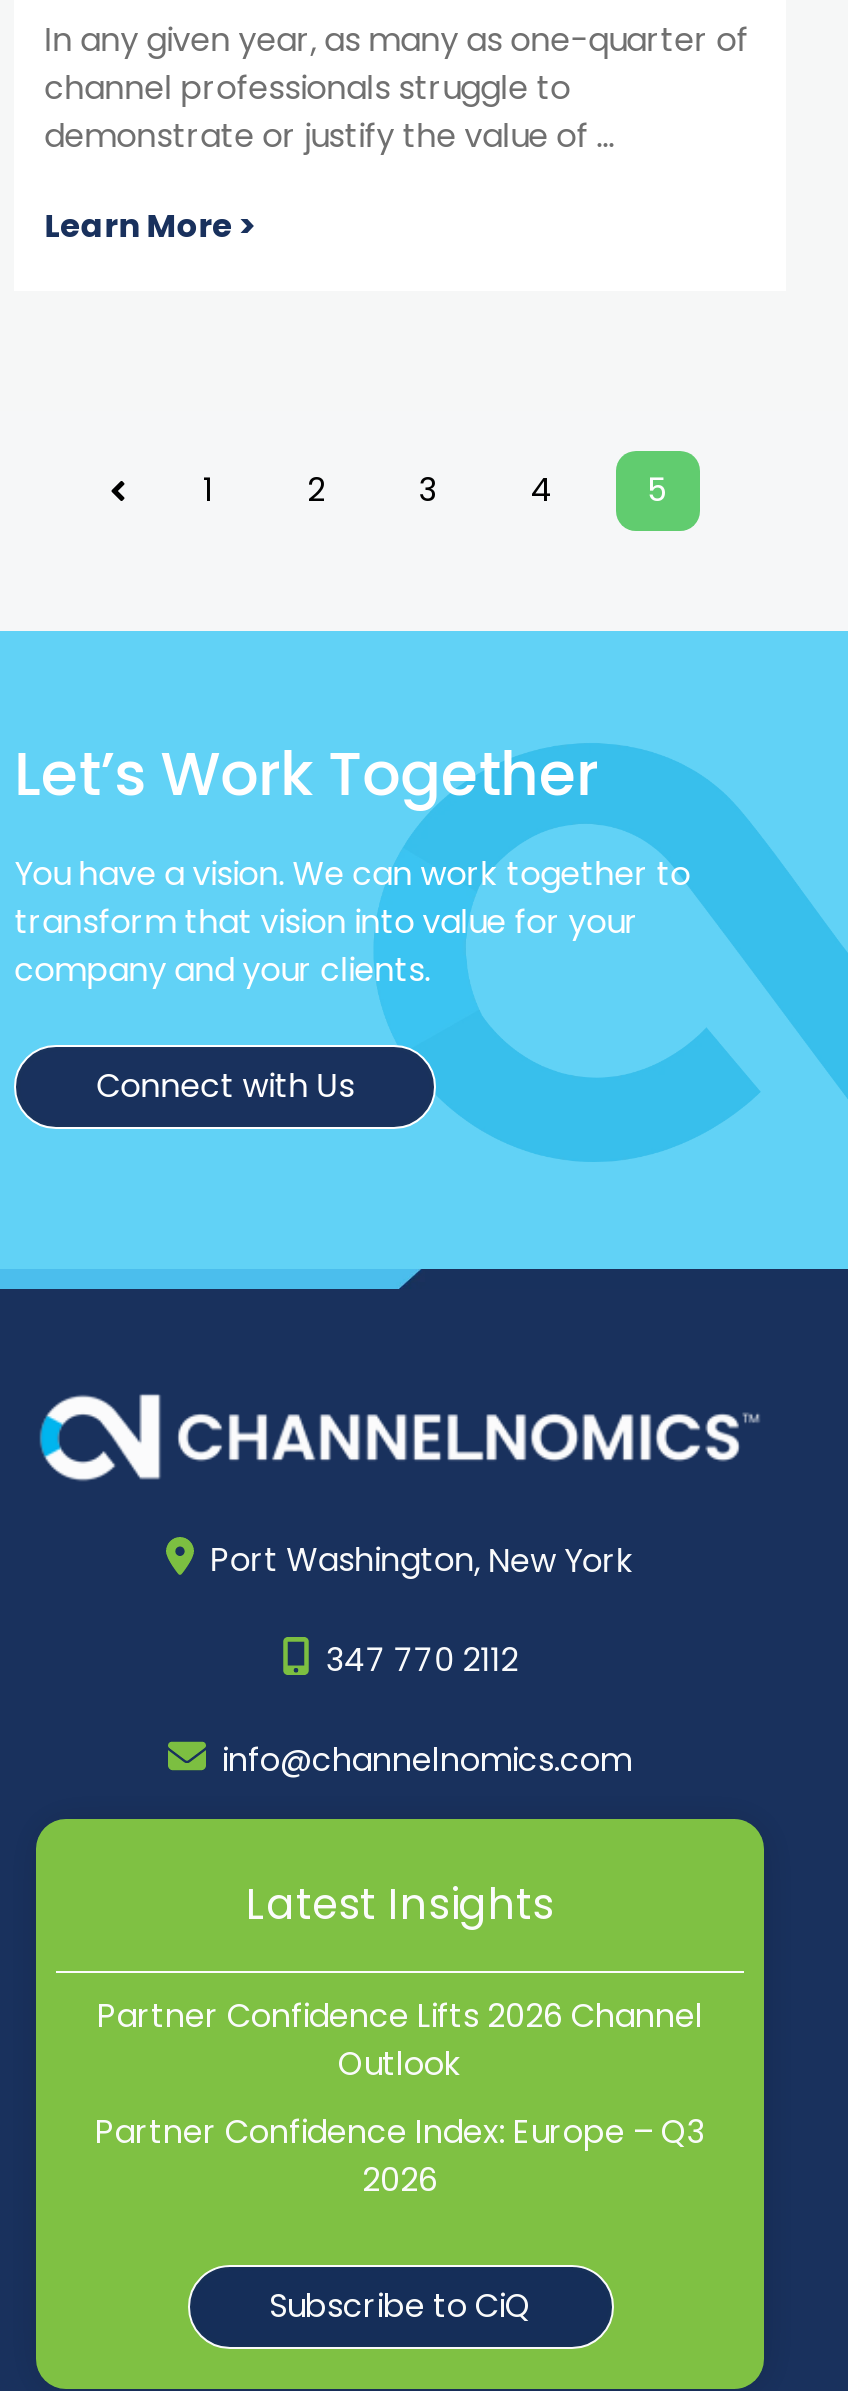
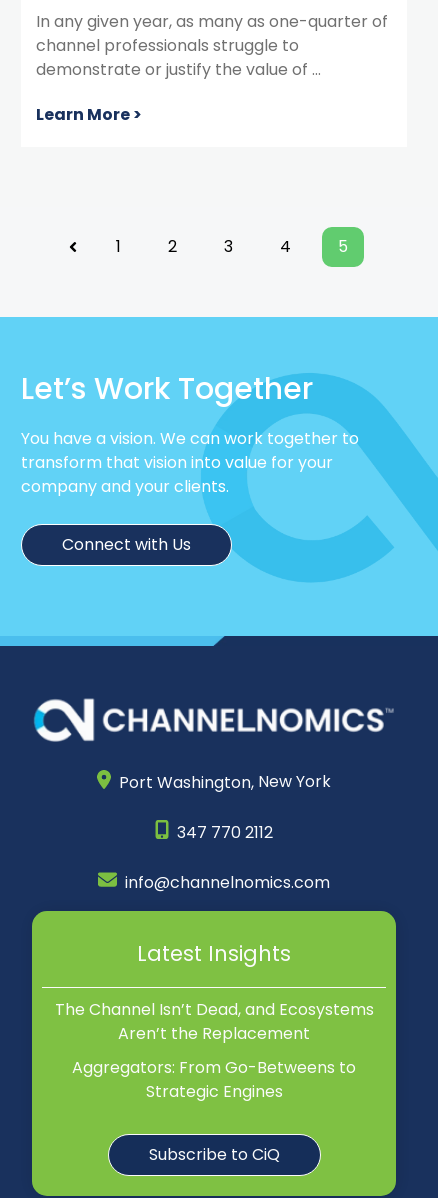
[97,1993,703,2087] Partner Confidence Lifts 2026 Channel | Outlook -> [54,998,373,1045] The Channel Isn’t Dead, and Ecosystems | Aren’t the Replacement
[95,2109,705,2203] Partner Confidence Index: Europe – Q3 | 2026 -> [72,1056,356,1103] Aggregators: From Go-Betweens to | Strategic Engines

